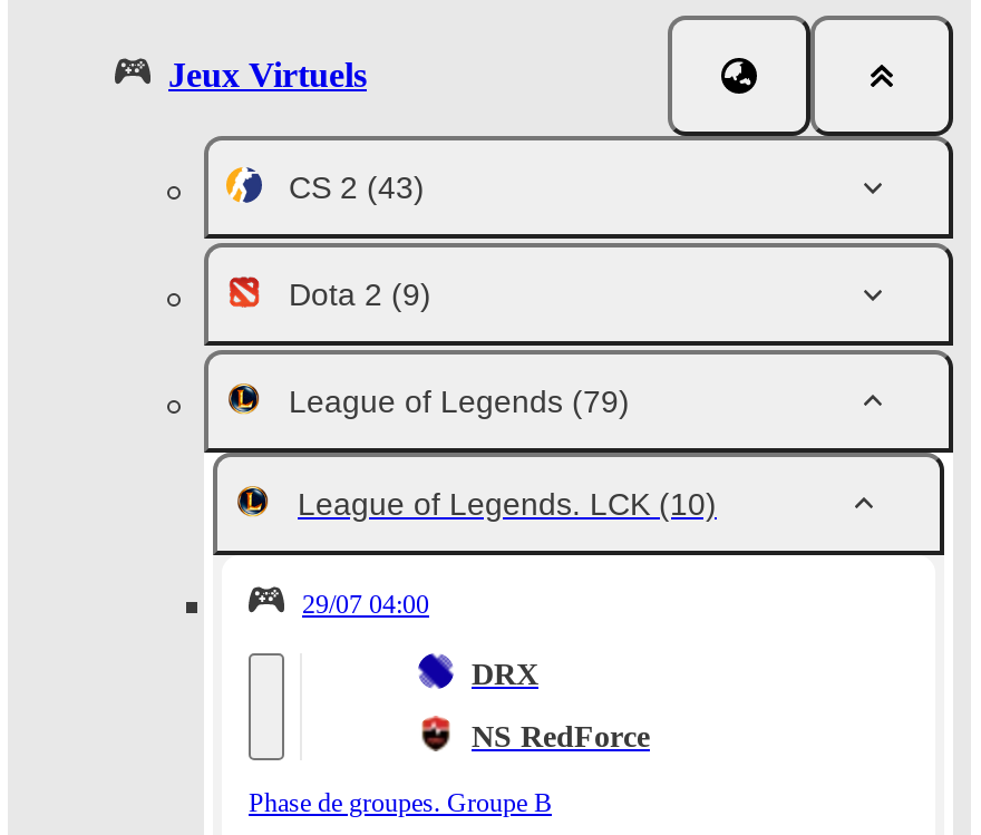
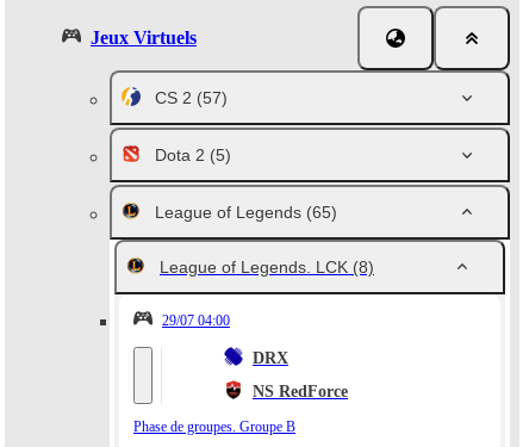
[289,169,425,205] CS 2 (43) -> [155,88,228,107] CS 2 (57)
[289,276,431,312] Dota 2 (9) -> [155,145,231,164] Dota 2 (5)
[289,383,630,419] League of Legends (79) -> [155,203,337,222] League of Legends (65)
[298,486,717,522] League of Legends. LCK (10) -> [160,257,374,277] League of Legends. LCK (8)

